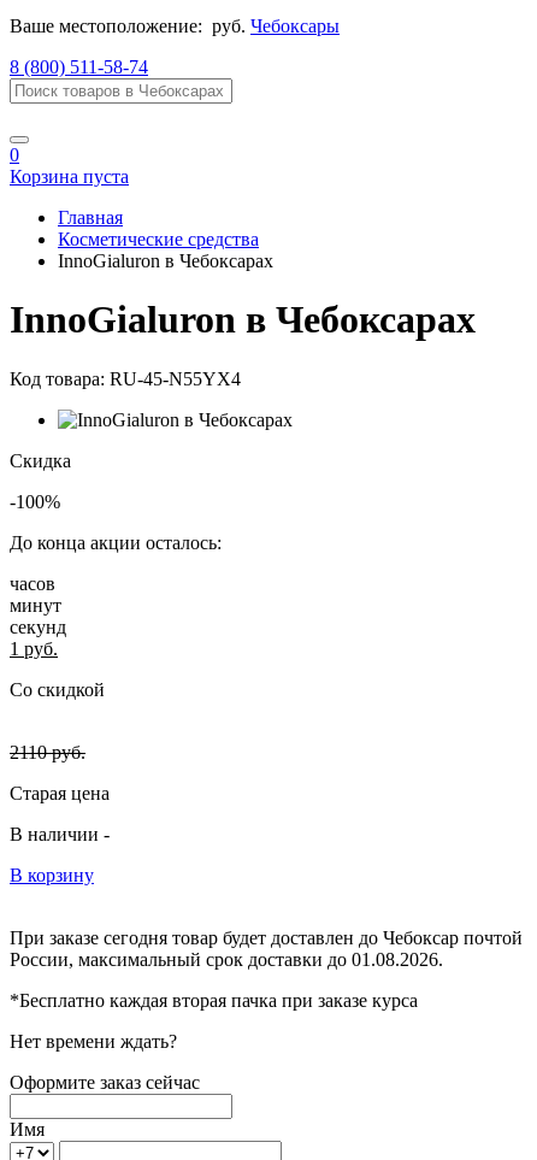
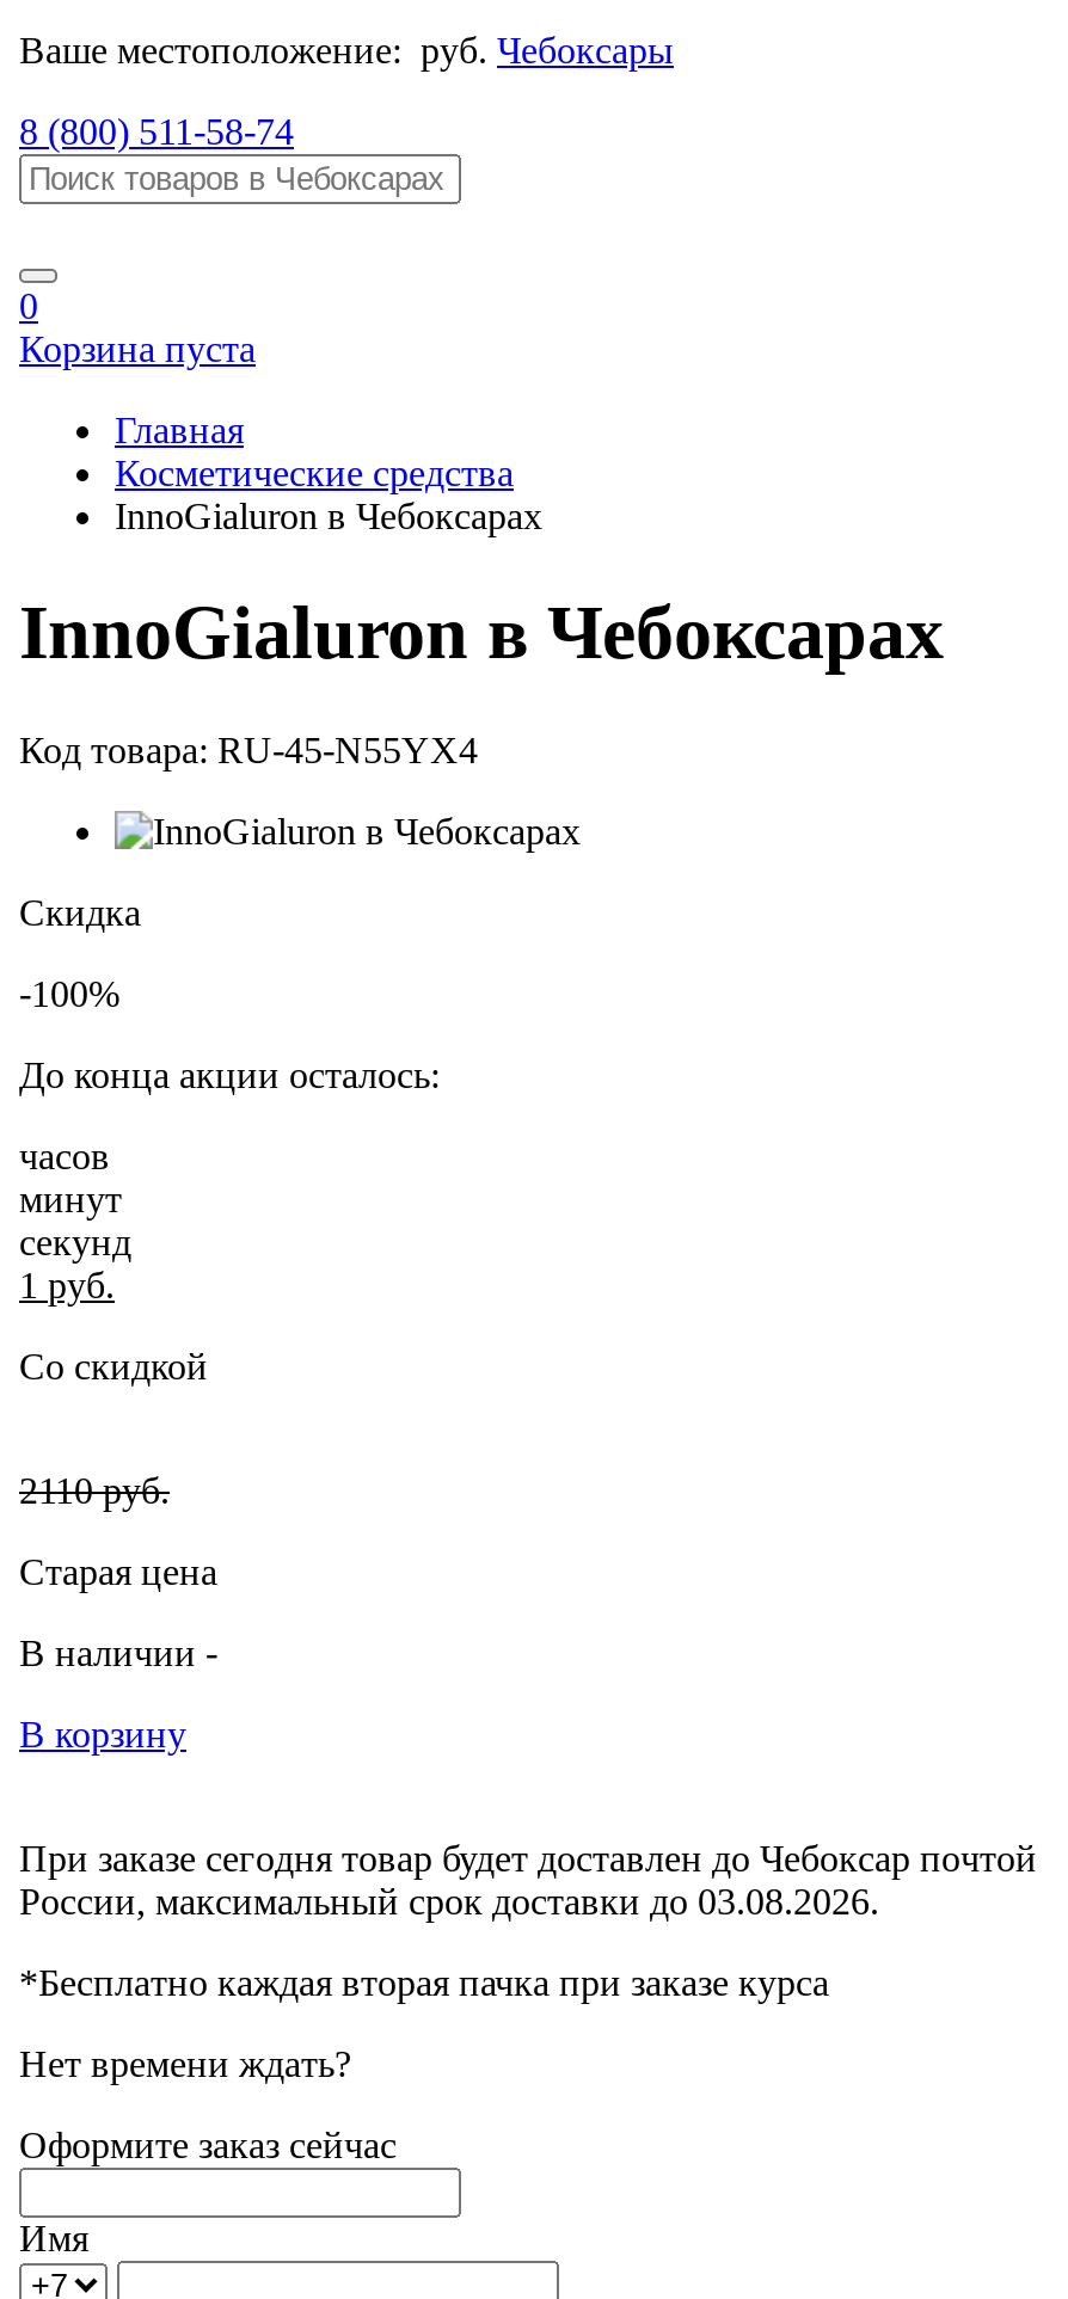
[10,949,443,970] России, максимальный срок доставки до 01.08.2026. -> [19,1881,879,1921] России, максимальный срок доставки до 03.08.2026.

